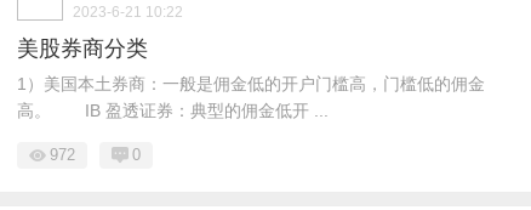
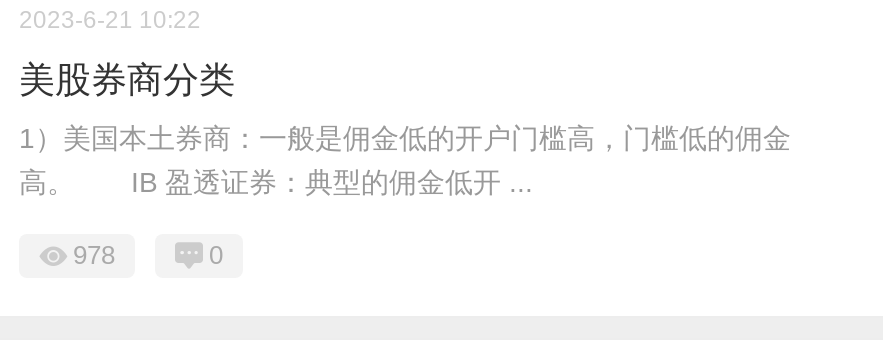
[50,146,75,164] 972 -> [73,240,115,270] 978

